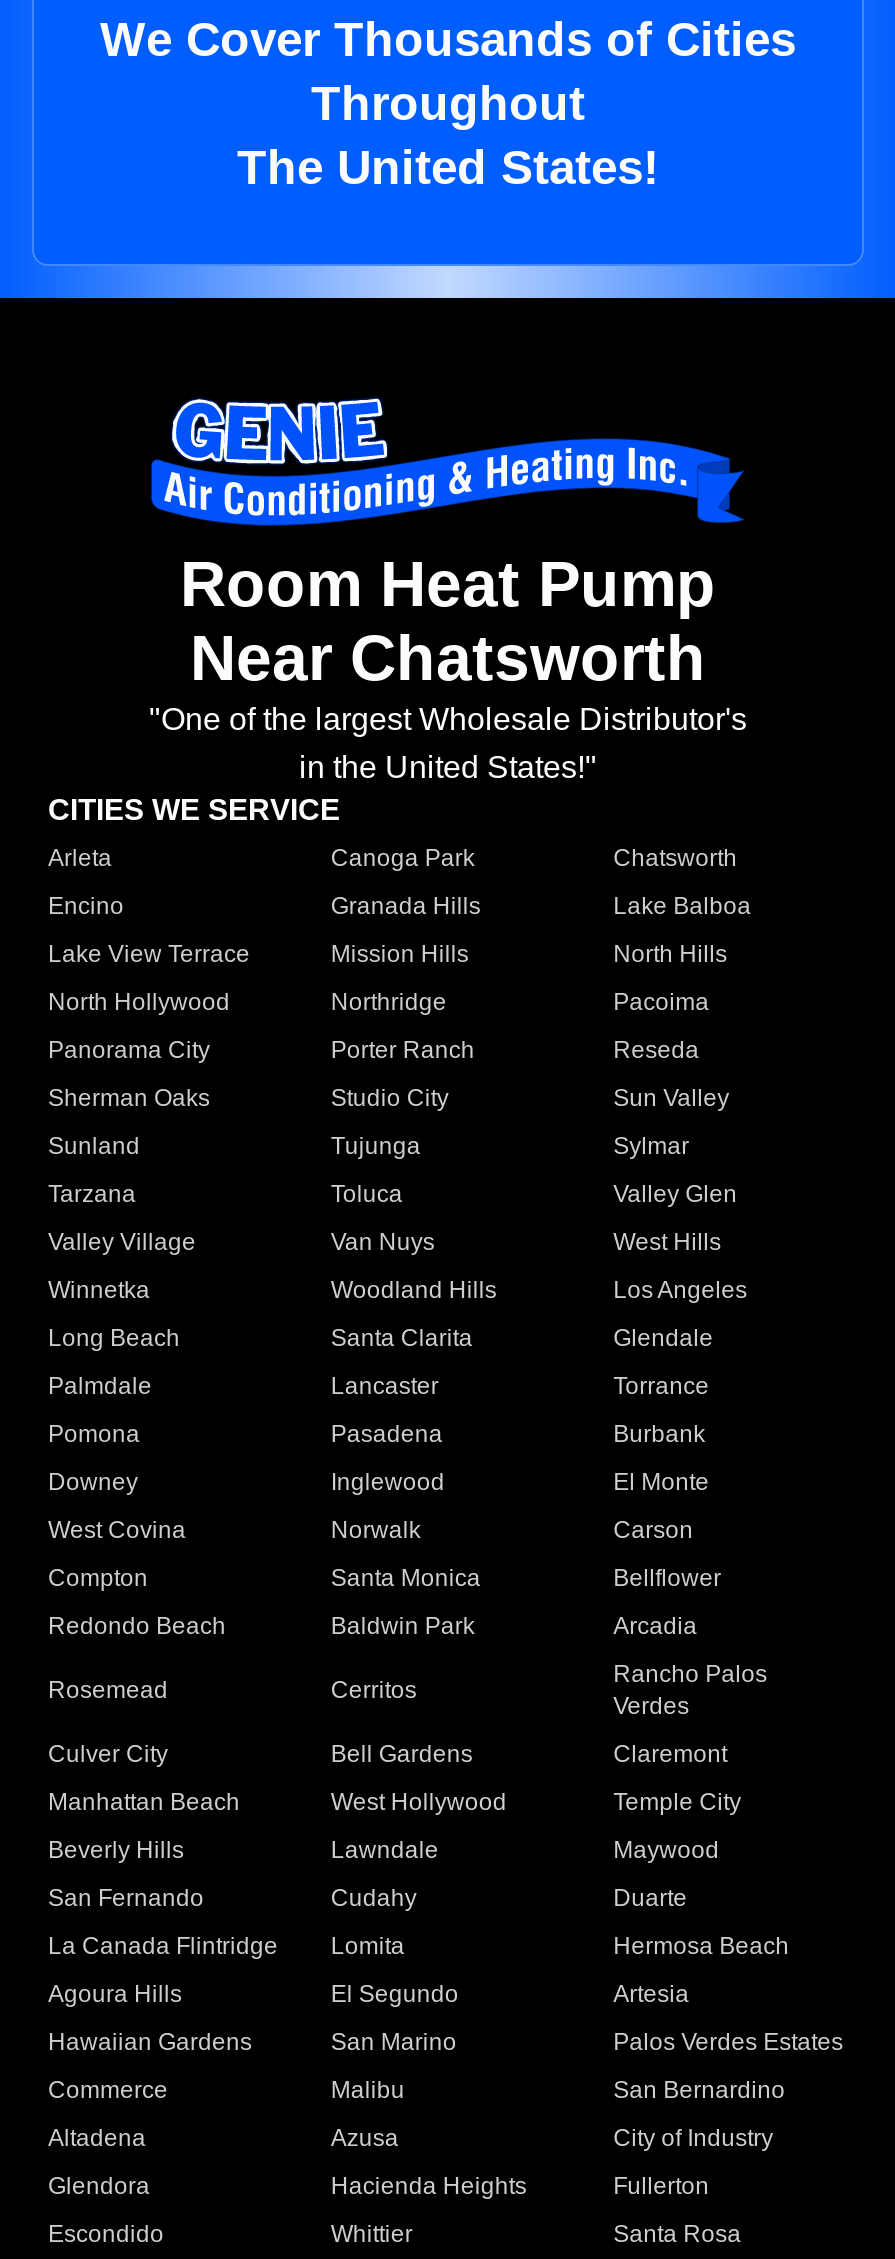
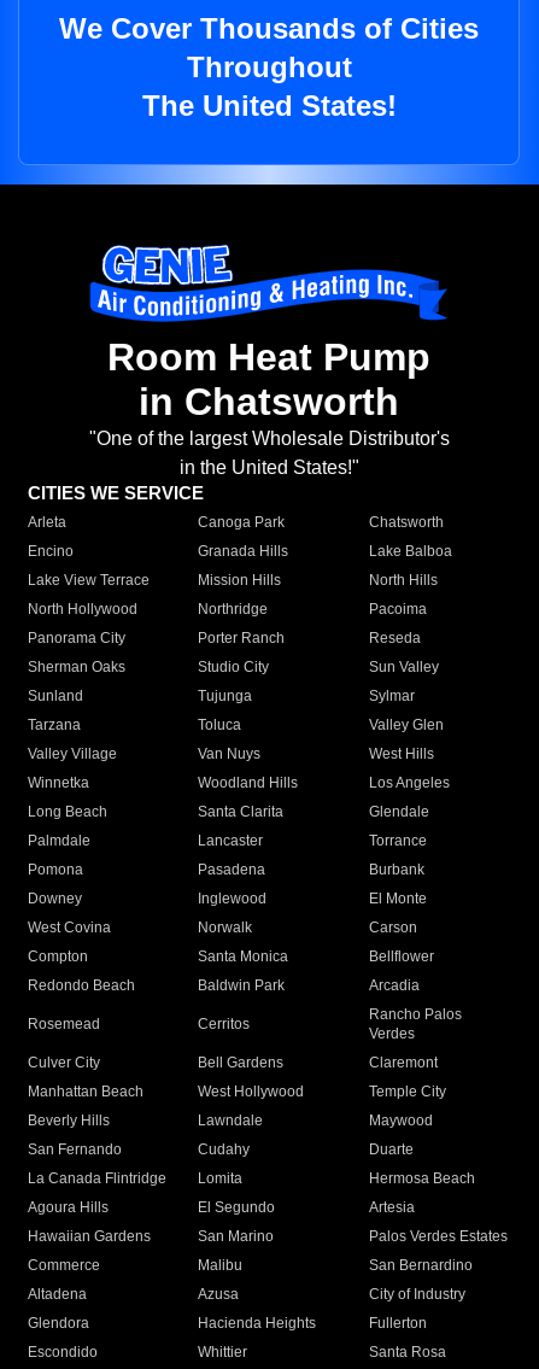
[190,623,706,695] Near Chatsworth -> [139,380,399,424] in Chatsworth

